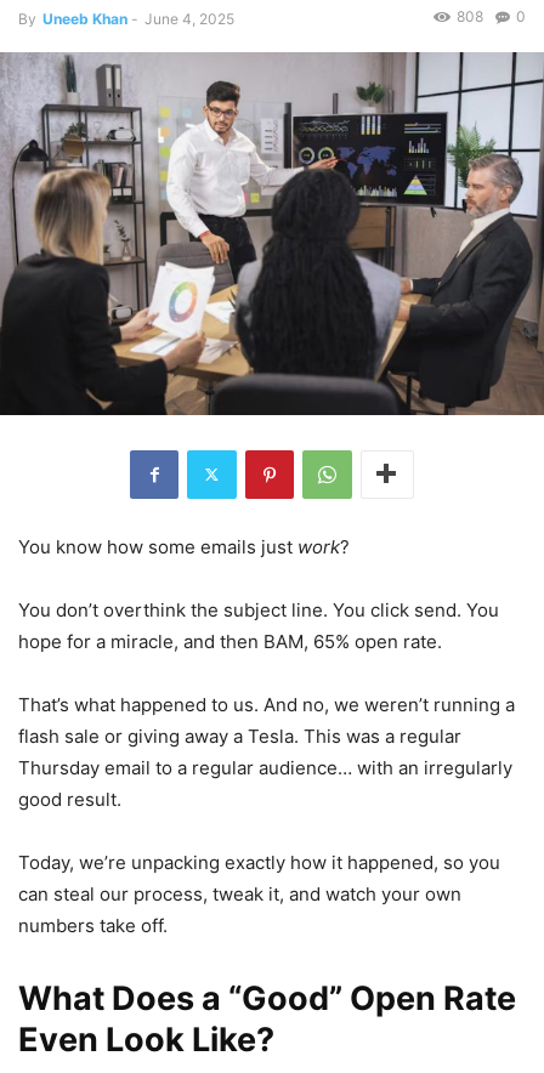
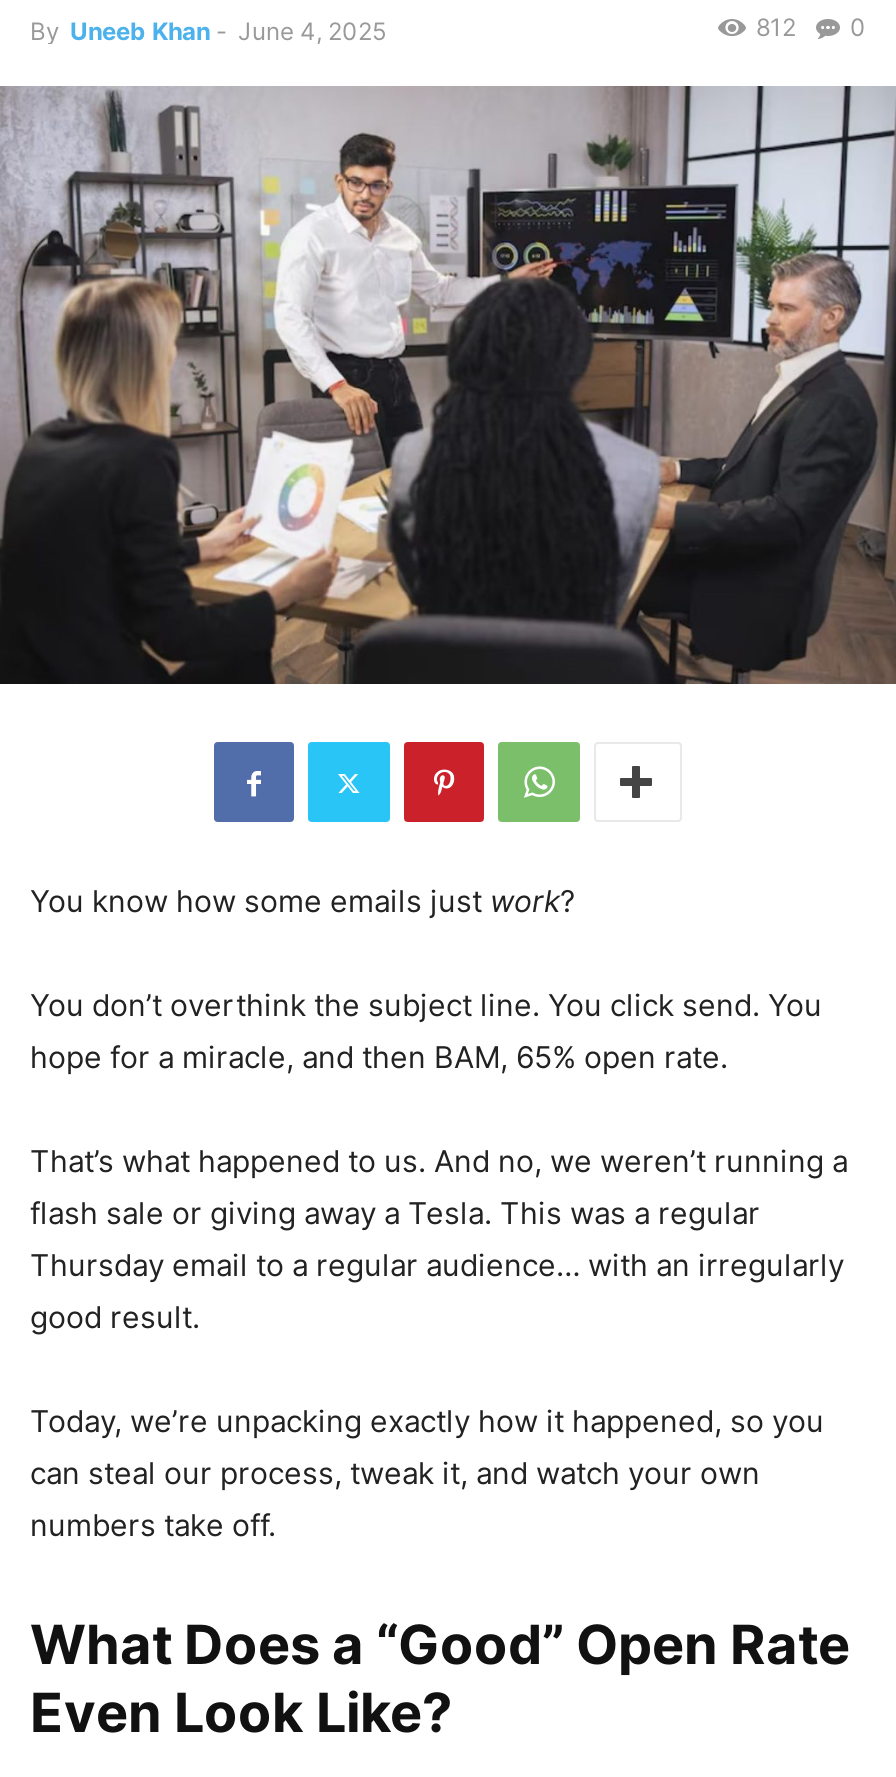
[457,7,526,25] 808 0 -> [756,12,866,42] 812 0

